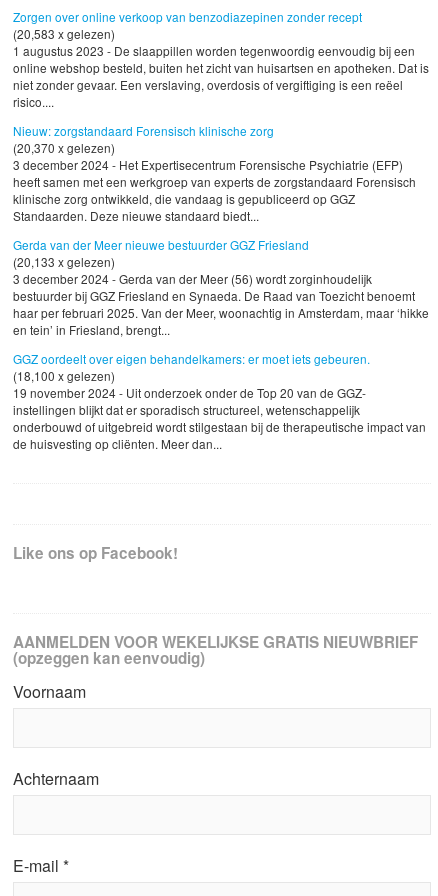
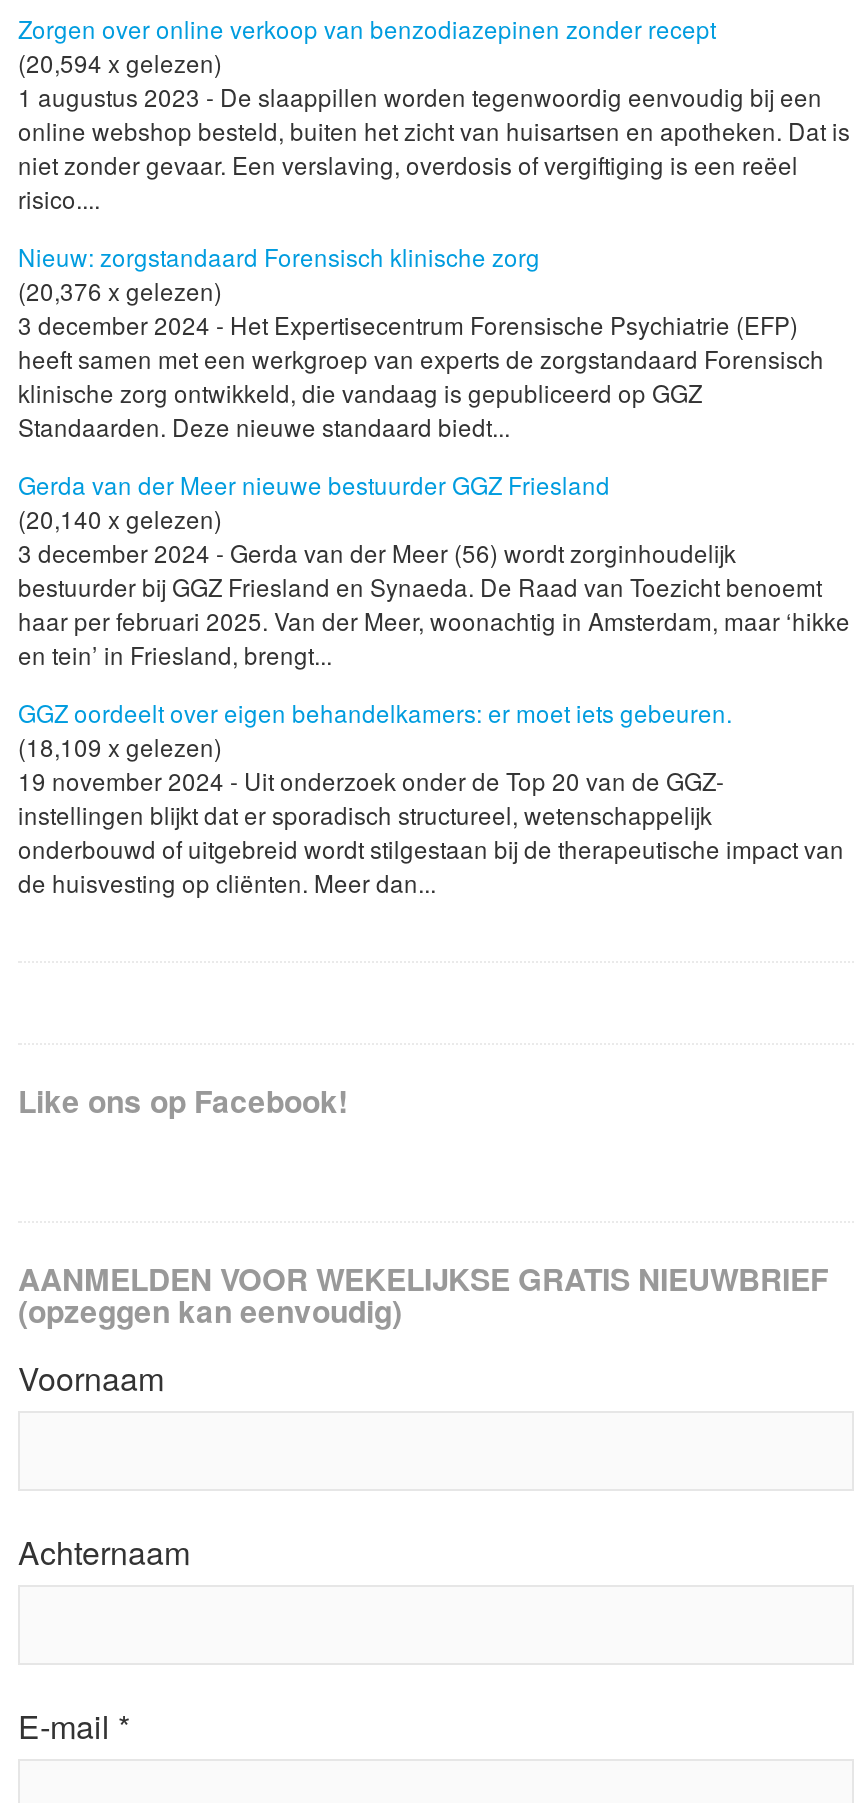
[13,25,115,42] (20,583 x gelezen) -> [18,45,222,79] (20,594 x gelezen)
[13,139,115,156] (20,370 x gelezen) -> [18,272,222,306] (20,376 x gelezen)
[13,253,115,270] (20,133 x gelezen) -> [18,500,222,534] (20,140 x gelezen)
[13,366,115,383] (18,100 x gelezen) -> [18,728,222,762] (18,109 x gelezen)

